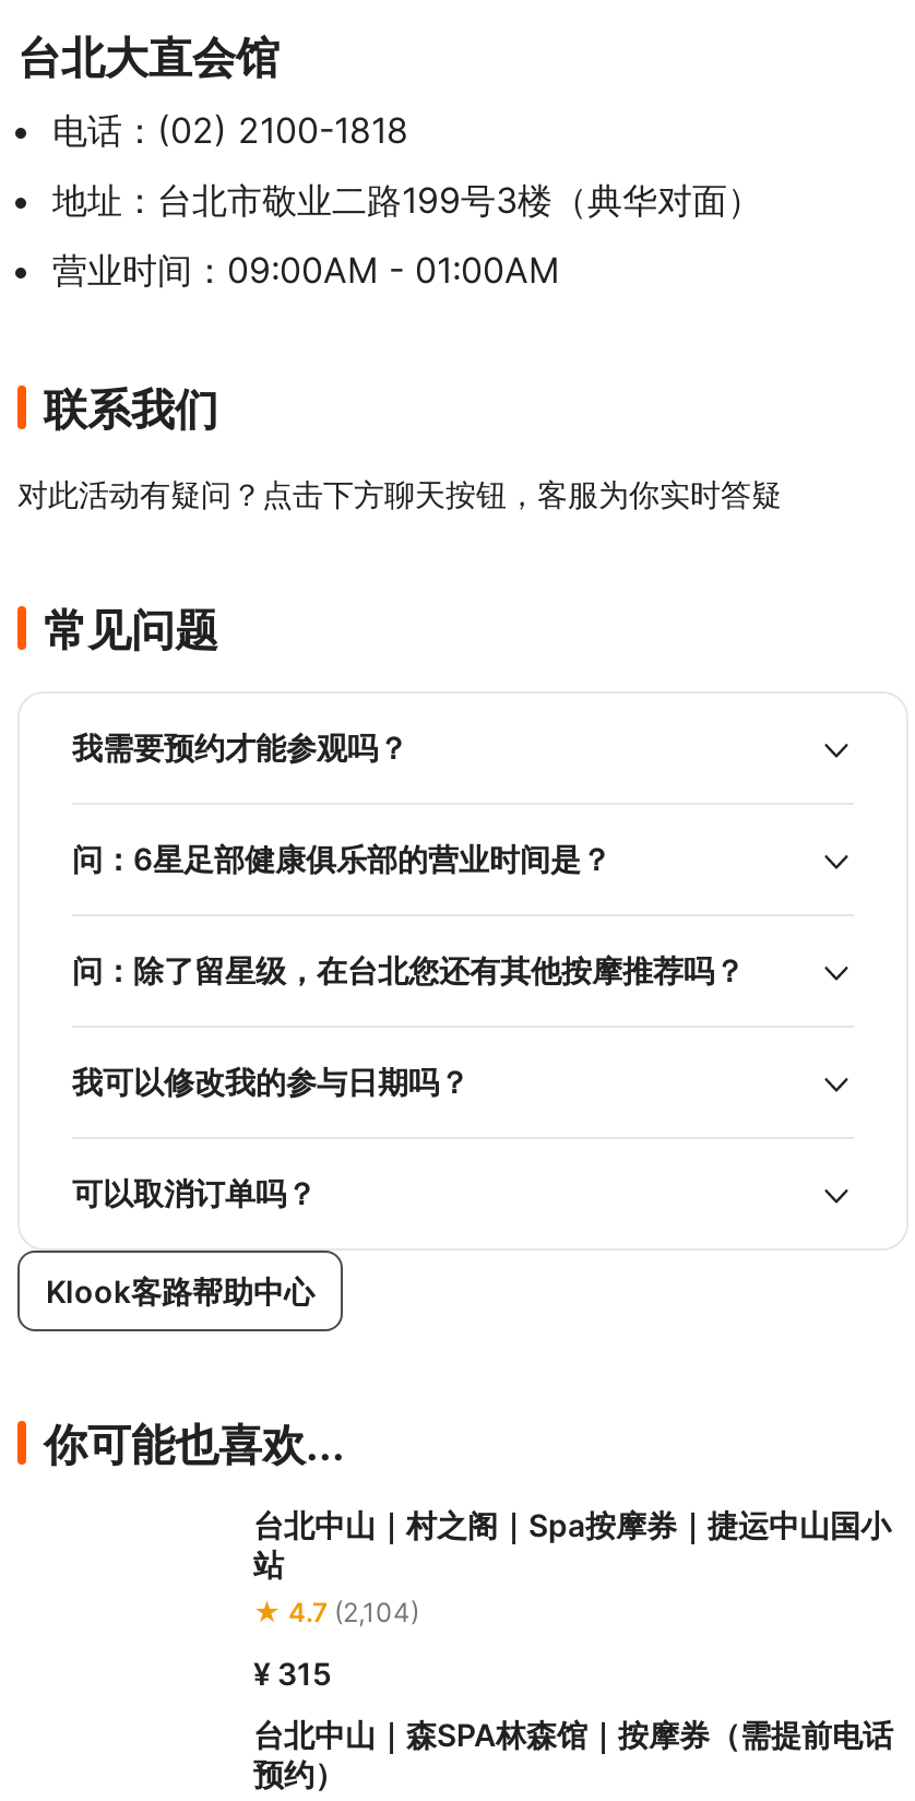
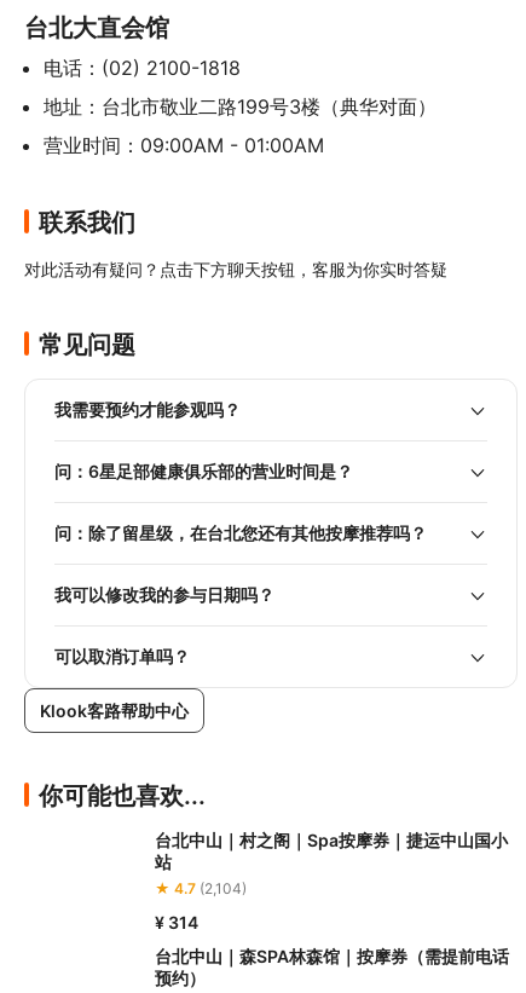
[253,1654,332,1692] ¥ 315 -> [155,912,198,932] ¥ 314

